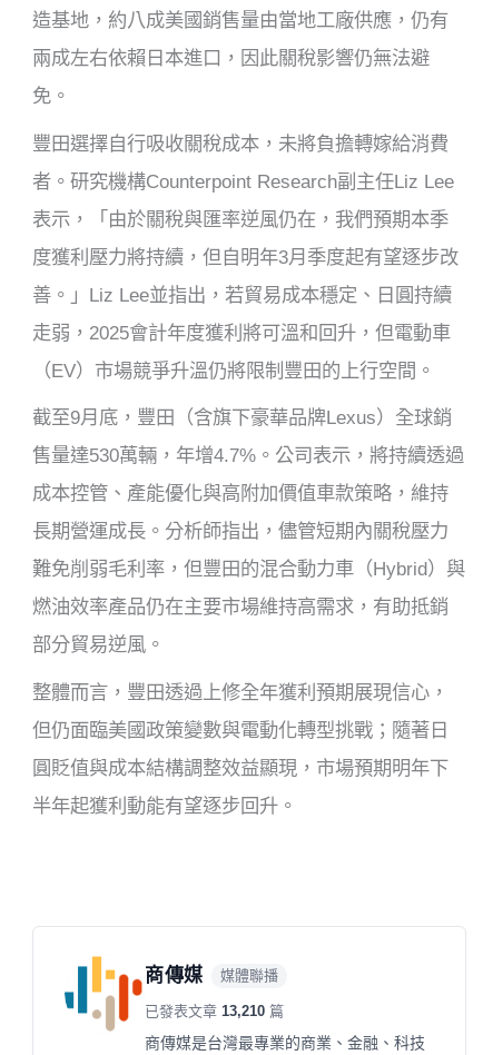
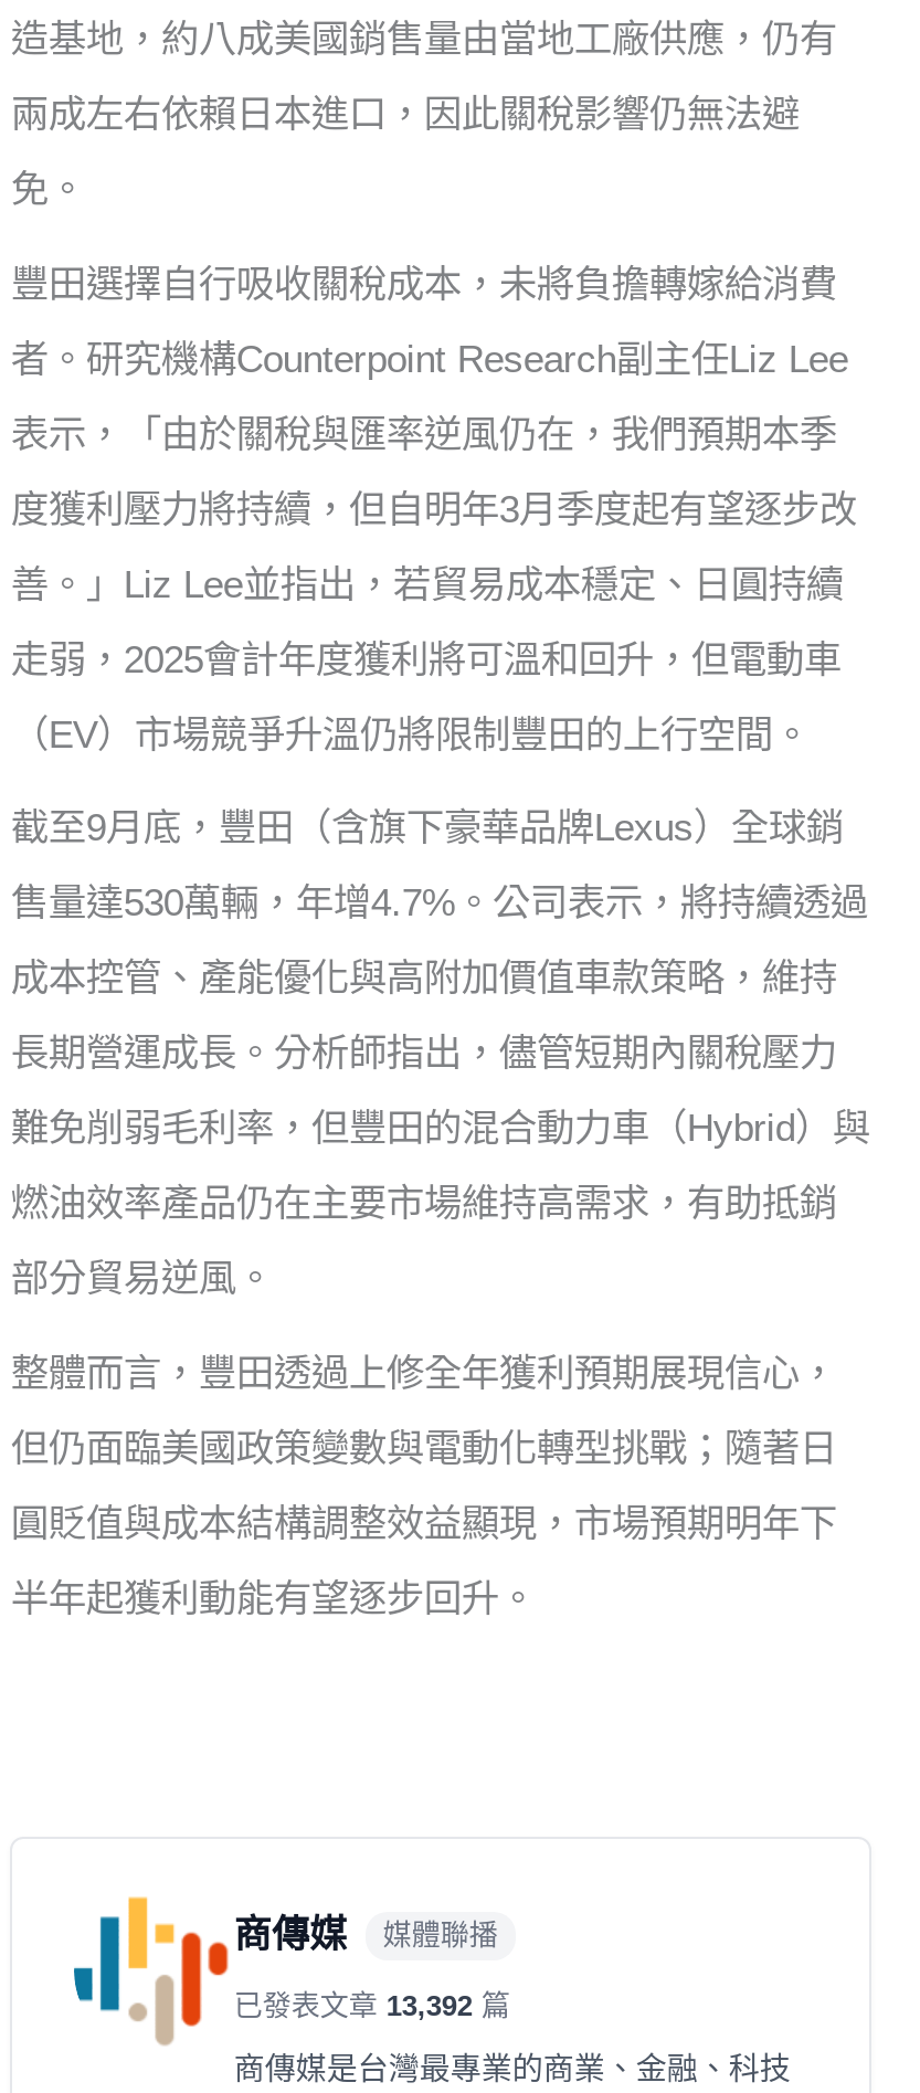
[145,1002,284,1019] 已發表文章13,210篇 -> [234,1988,510,2021] 已發表文章13,392篇

